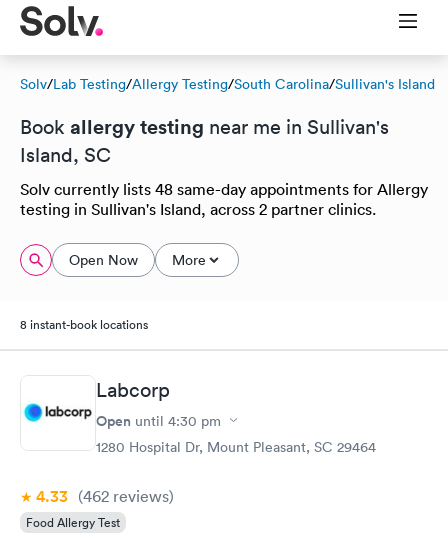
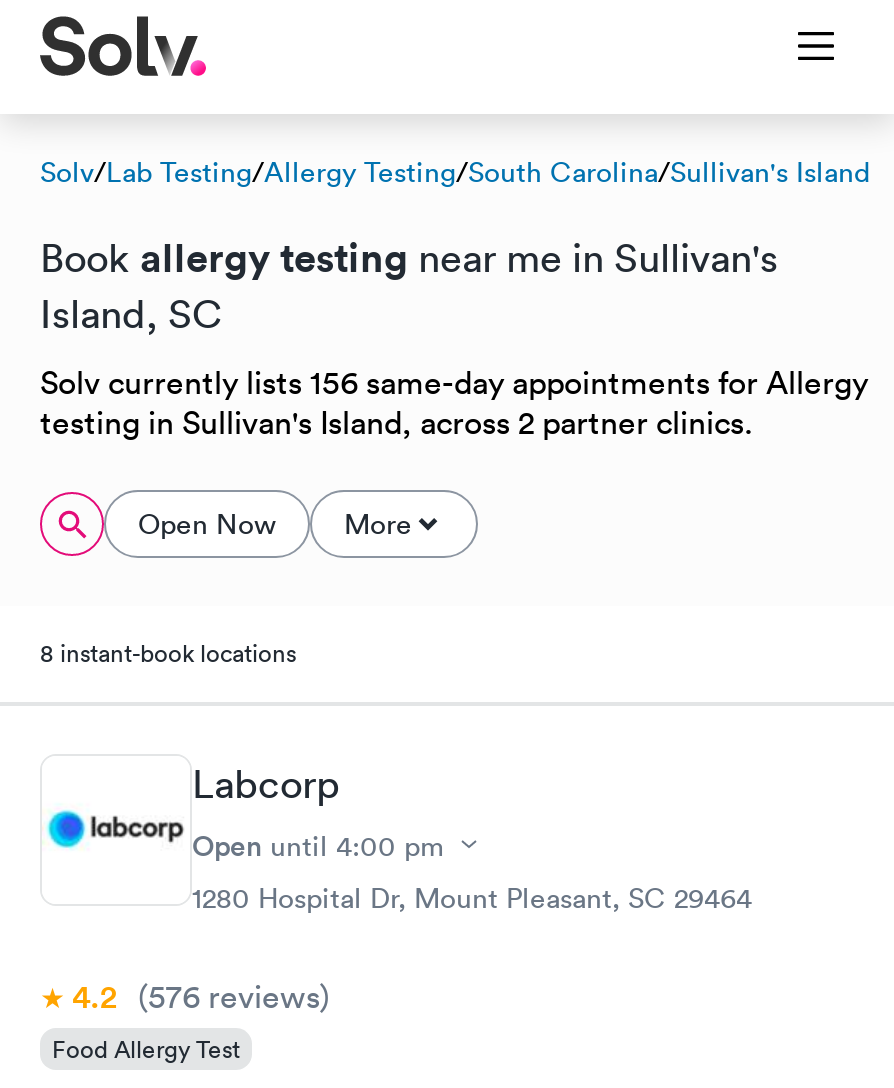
[20,179,428,199] Solv currently lists 48 same-day appointments for Allergy -> [40,362,868,402] Solv currently lists 156 same-day appointments for Allergy
[96,410,221,430] Open until 4:30 pm -> [192,825,444,865] Open until 4:00 pm
[36,485,174,506] 4.33 (462 reviews) -> [72,975,330,1017] 4.2 (576 reviews)

